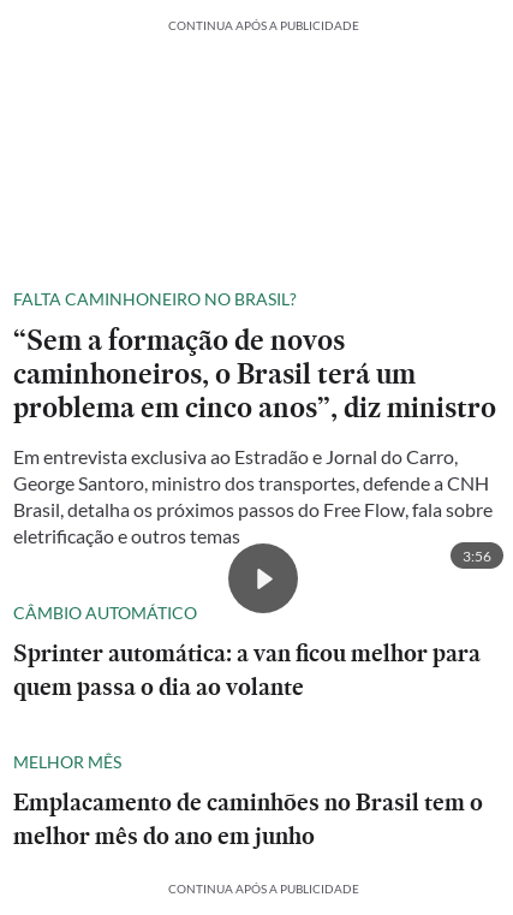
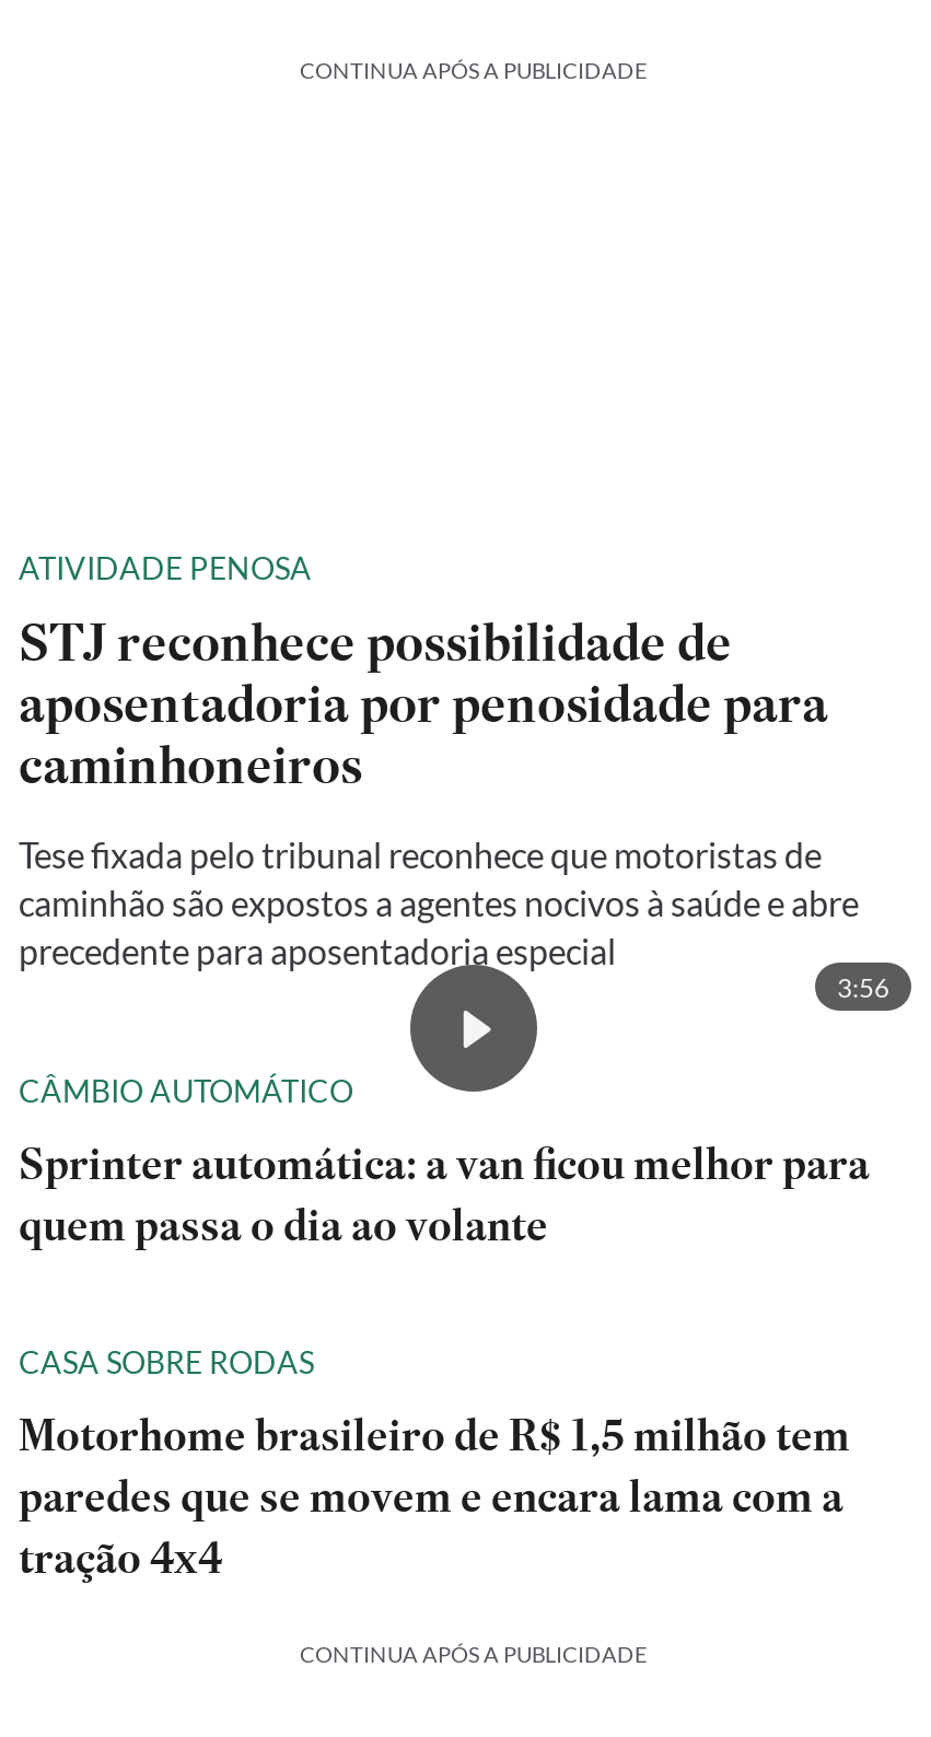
[13,289,496,427] FALTA CAMINHONEIRO NO BRASIL? | “Sem a formação de novos | caminhoneiros, o Brasil terá um | problema em cinco anos”, diz ministro -> [19,549,828,801] ATIVIDADE PENOSA | STJ reconhece possibilidade de | aposentadoria por penosidade para | caminhoneiros
[13,445,493,547] Em entrevista exclusiva ao Estradão e Jornal do Carro, | George Santoro, ministro dos transportes, defende a CNH | Brasil, detalha os próximos passos do Free Flow, fala sobre | eletrificação e outros temas -> [19,833,859,971] Tese fixada pelo tribunal reconhece que motoristas de | caminhão são expostos a agentes nocivos à saúde e abre | precedente para aposentadoria especial
moved [13,547,491,703] -> [19,971,889,1256]: 3:56 | CÂMBIO AUTOMÁTICO | Sprinter automática: a van ficou melhor para | quem passa o dia ao volante
[13,751,483,852] MELHOR MÊS | Emplacamento de caminhões no Brasil tem o | melhor mês do ano em junho -> [19,1342,850,1588] CASA SOBRE RODAS | Motorhome brasileiro de R$ 1,5 milhão tem | paredes que se movem e encara lama com a | tração 4x4

